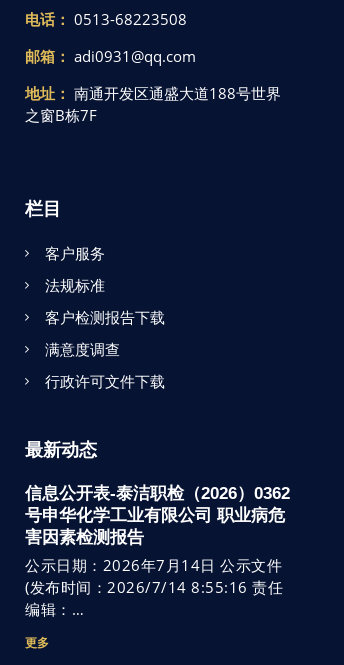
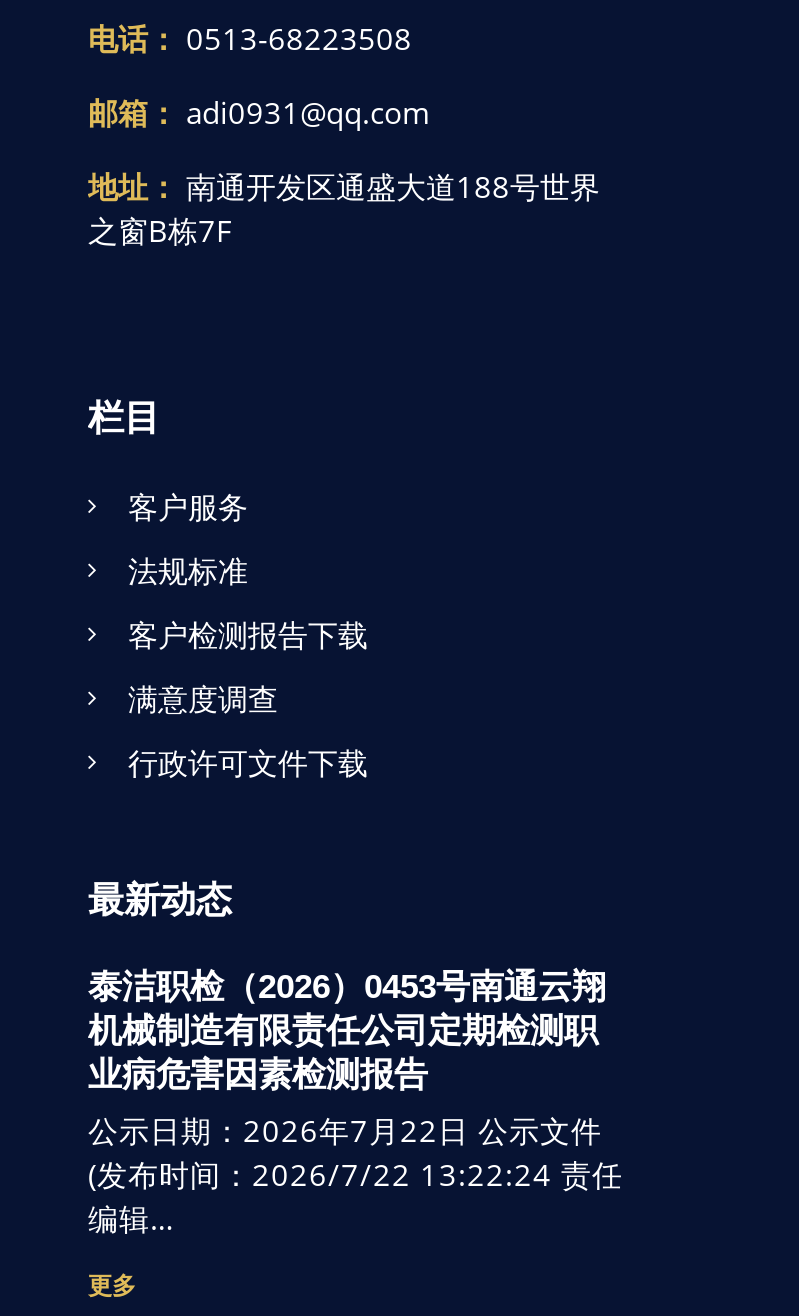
[25,484,290,619] 信息公开表-泰洁职检（2026）0362 | 号申华化学工业有限公司 职业病危 | 害因素检测报告 | 公示日期：2026年7月14日 公示文件 | (发布时间：2026/7/14 8:55:16 责任 | 编辑：… -> [88,968,623,1238] 泰洁职检（2026）0453号南通云翔 | 机械制造有限责任公司定期检测职 | 业病危害因素检测报告 | 公示日期：2026年7月22日 公示文件 | (发布时间：2026/7/22 13:22:24 责任 | 编辑…

